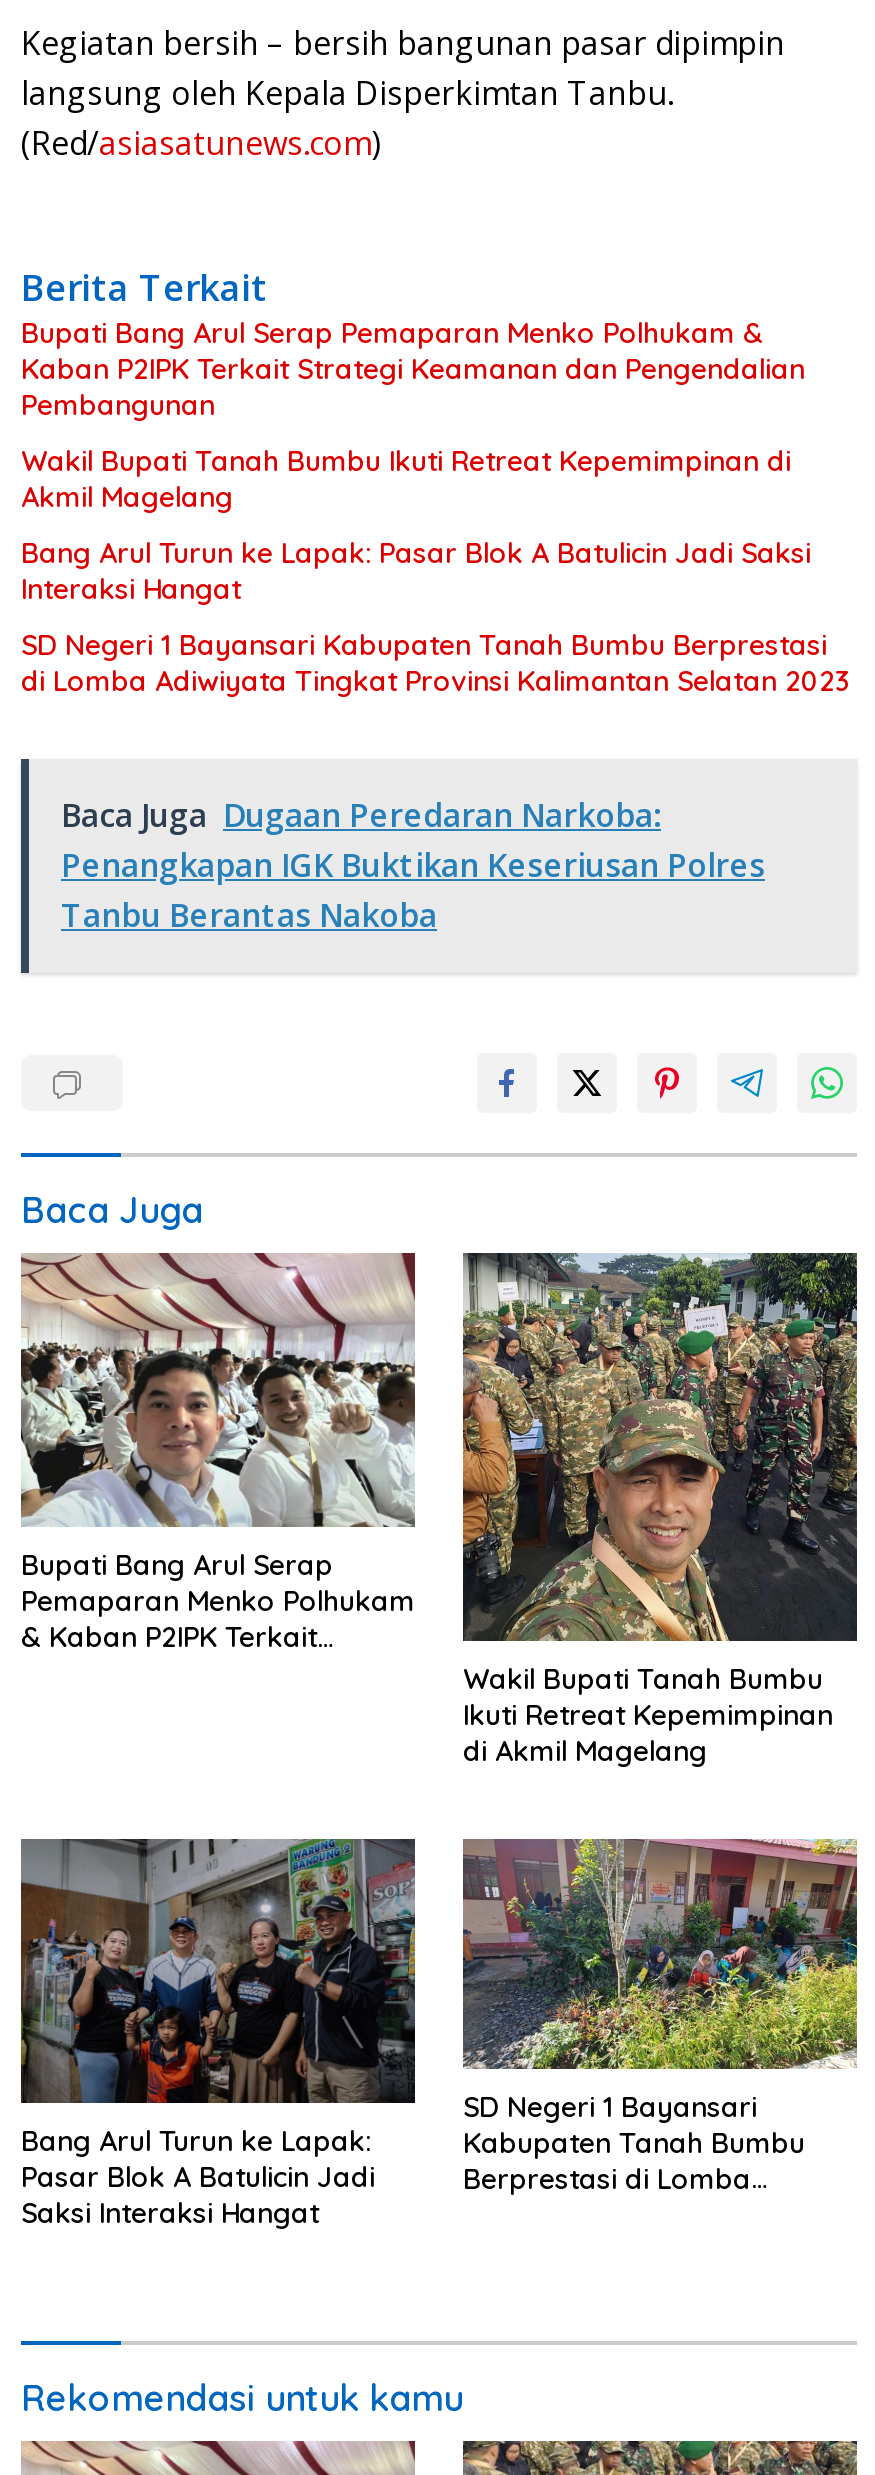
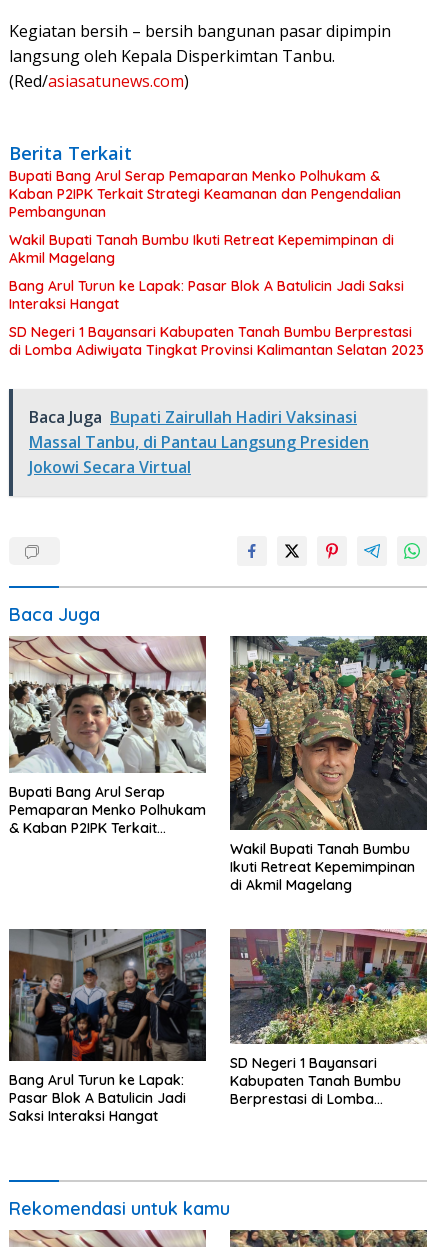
[61,793,765,937] Baca Juga Dugaan Peredaran Narkoba: | Penangkapan IGK Buktikan Keseriusan Polres | Tanbu Berantas Nakoba -> [29,406,369,478] Baca Juga Bupati Zairullah Hadiri Vaksinasi | Massal Tanbu, di Pantau Langsung Presiden | Jokowi Secara Virtual

